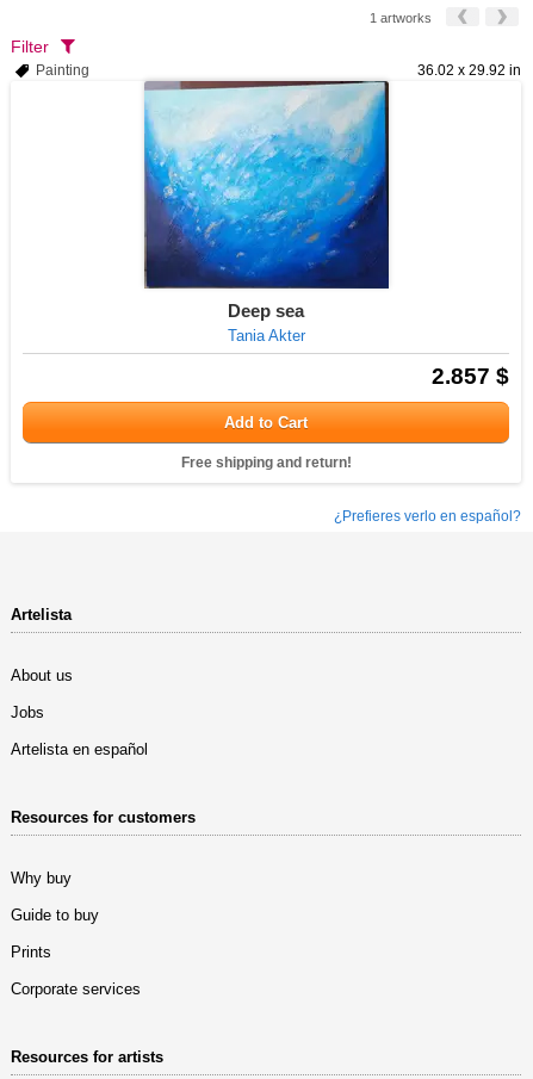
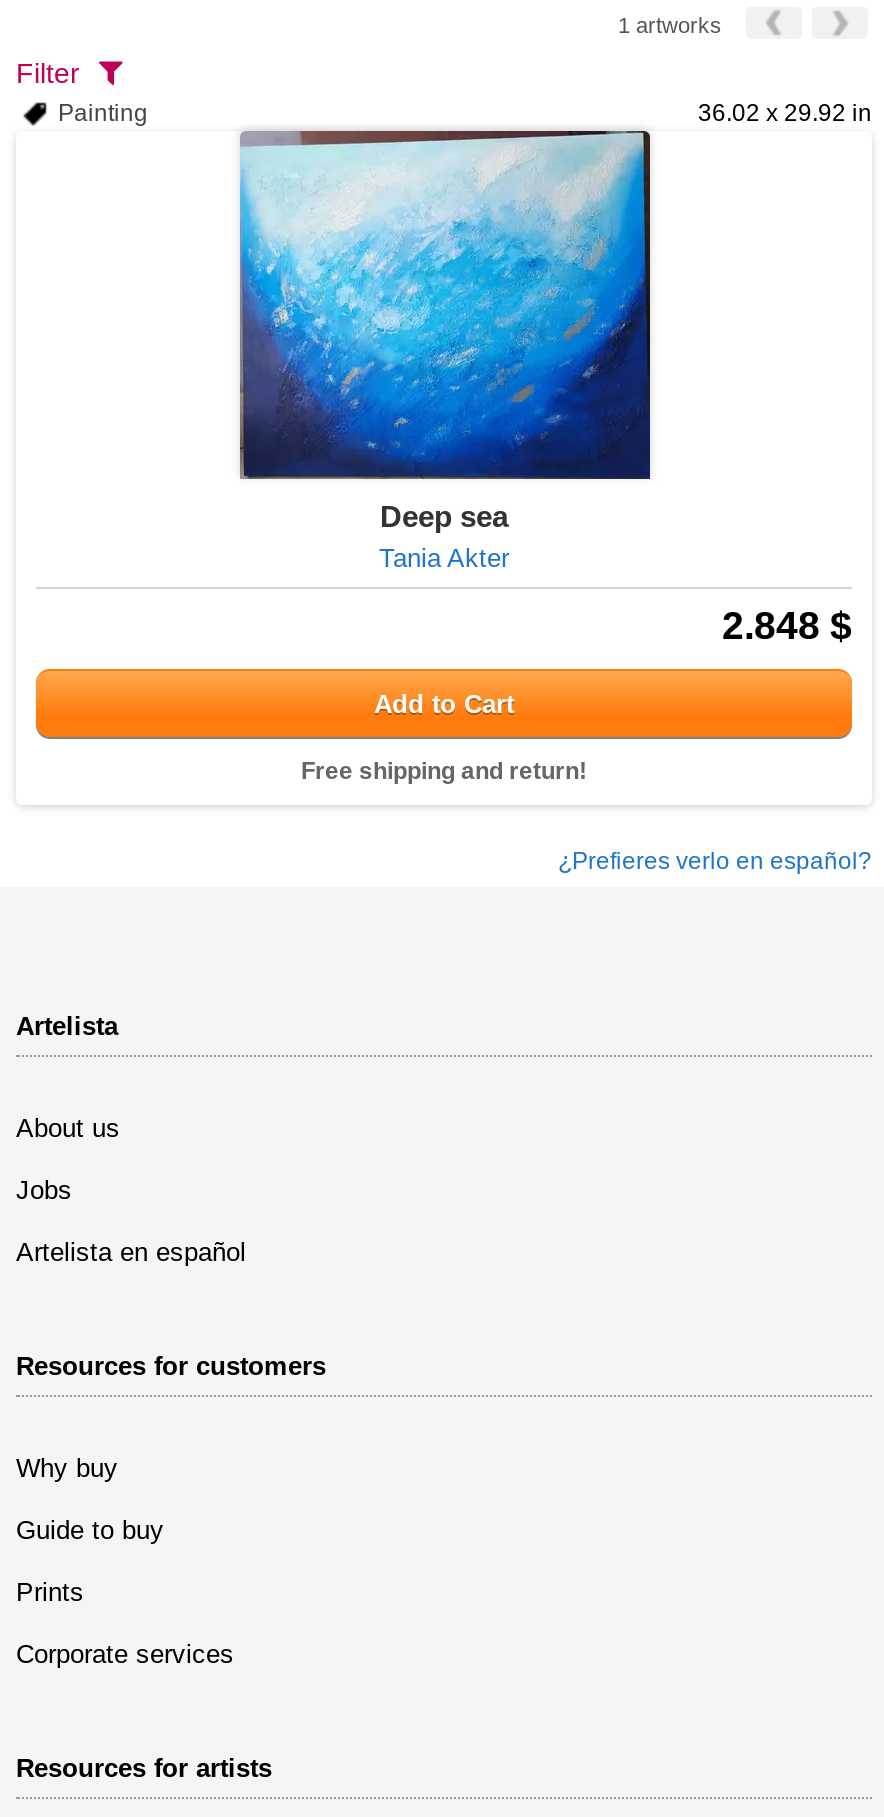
[432,362,509,389] 2.857 $ -> [722,603,852,647] 2.848 $

